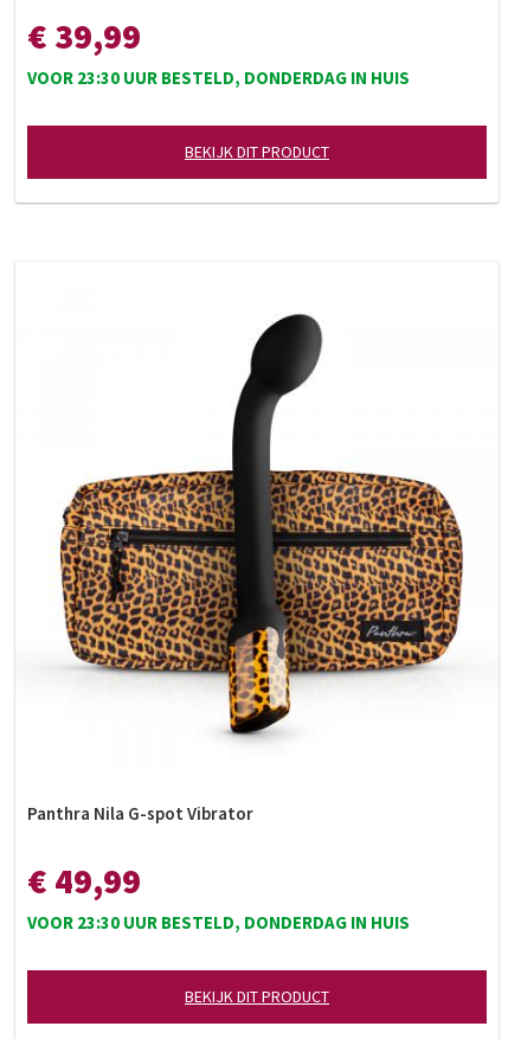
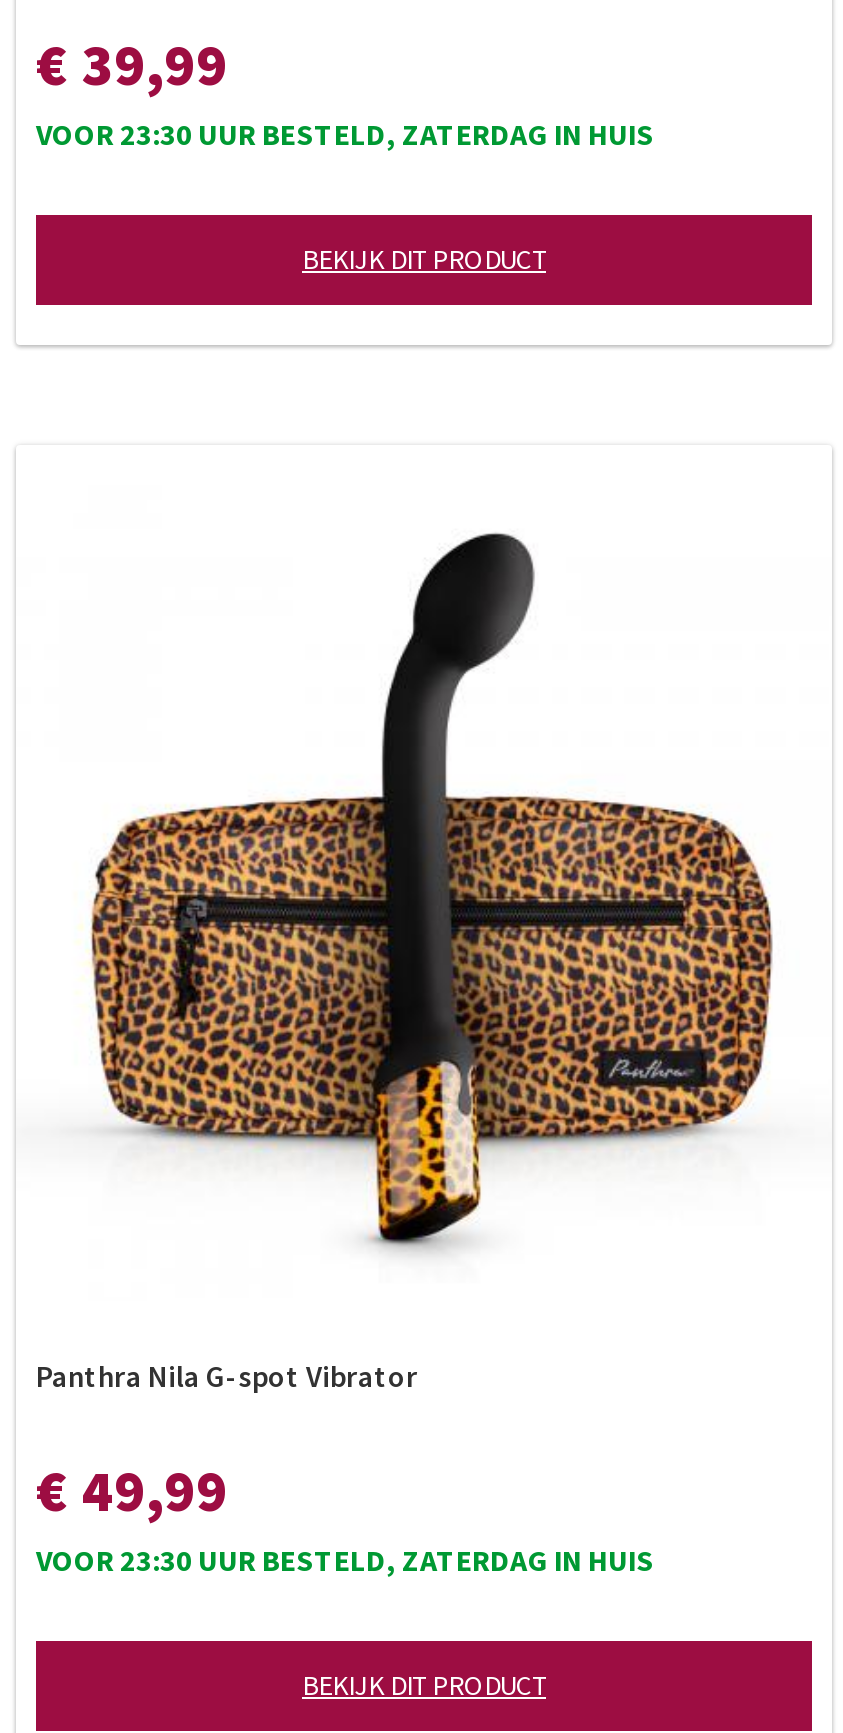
[27,66,410,89] VOOR 23:30 UUR BESTELD, DONDERDAG IN HUIS -> [36,115,654,153] VOOR 23:30 UUR BESTELD, ZATERDAG IN HUIS
[27,911,410,934] VOOR 23:30 UUR BESTELD, DONDERDAG IN HUIS -> [36,1541,654,1579] VOOR 23:30 UUR BESTELD, ZATERDAG IN HUIS

